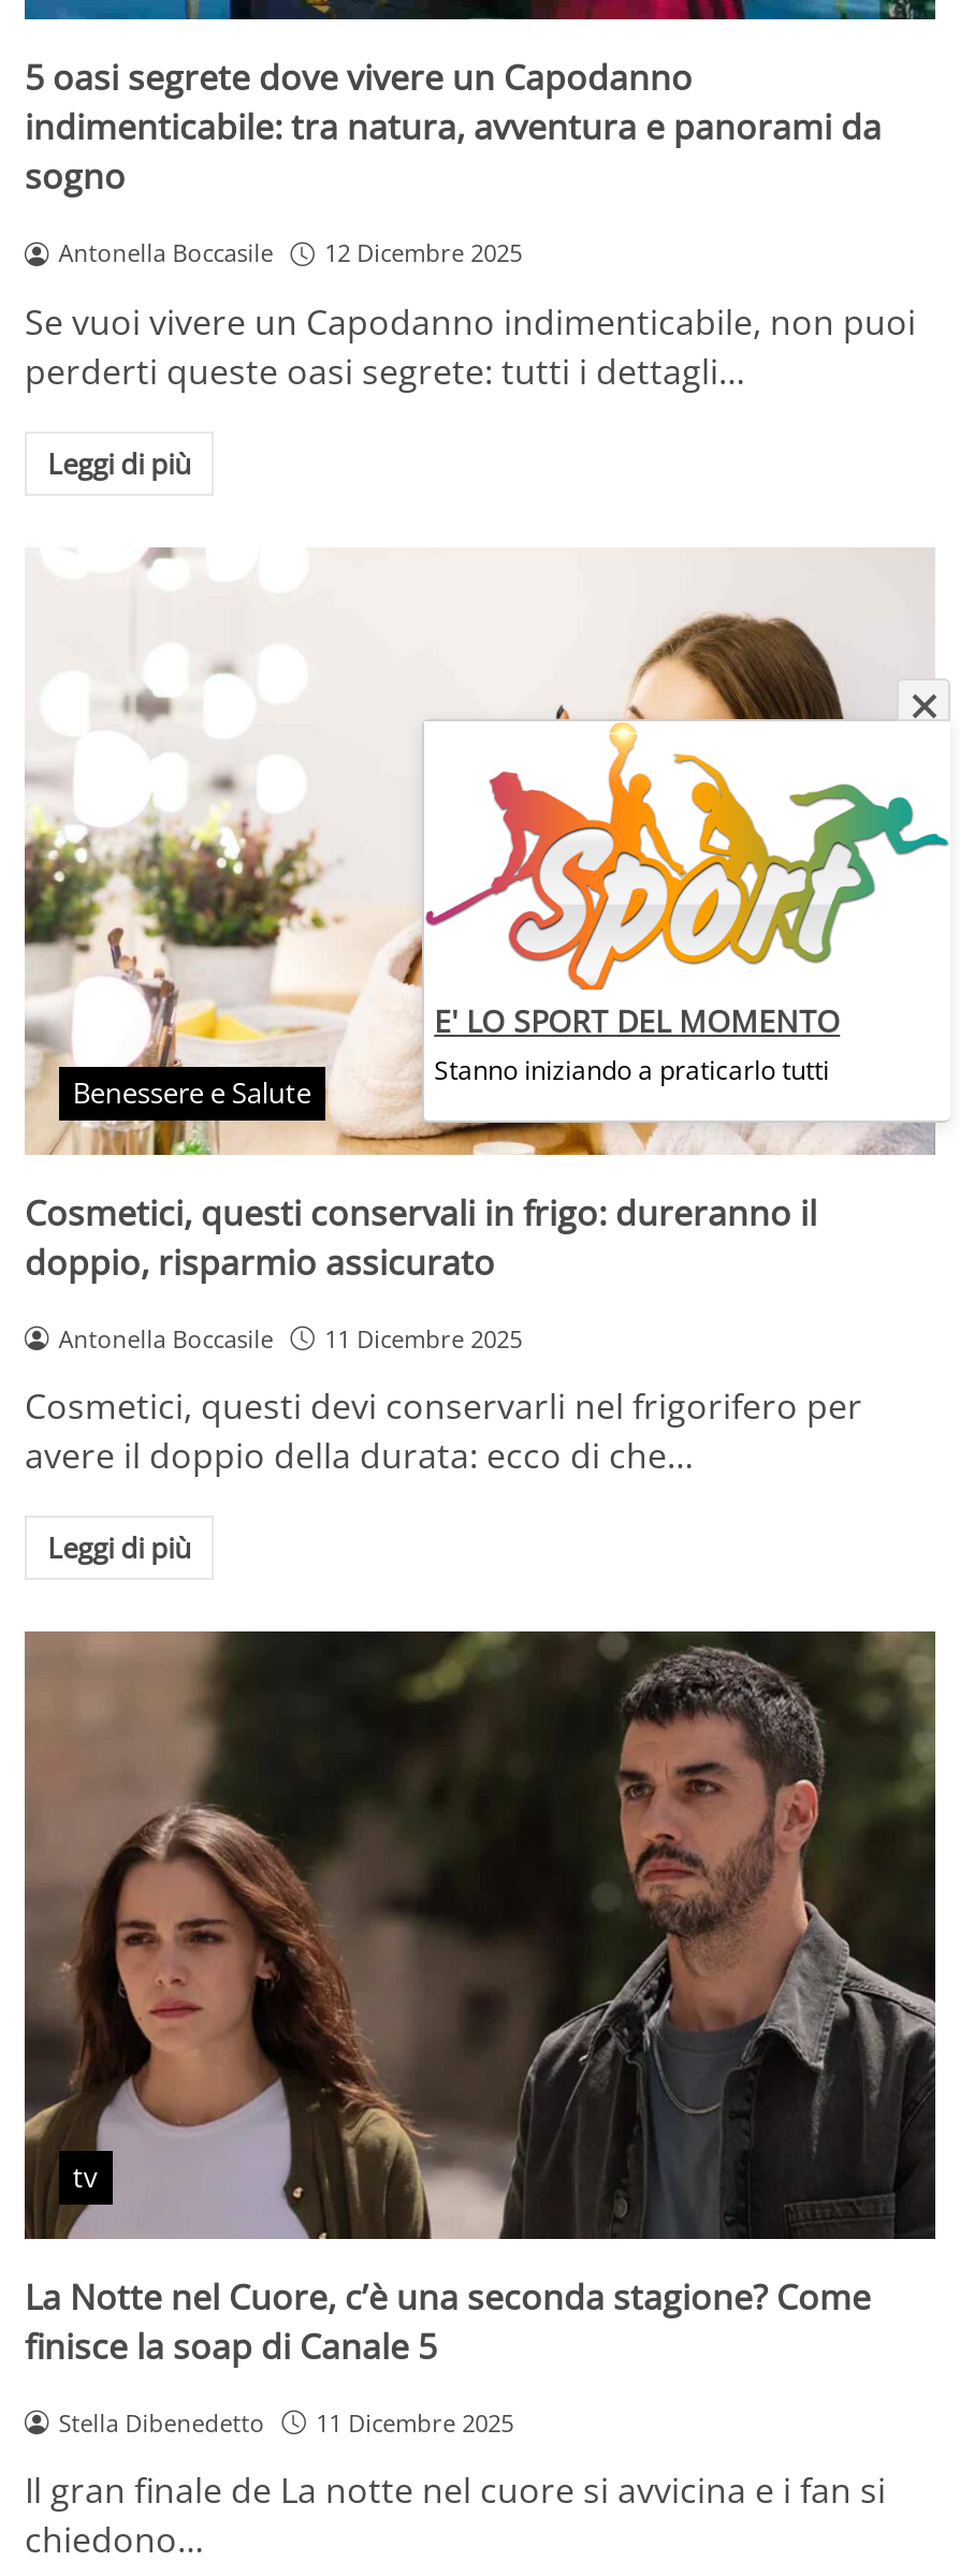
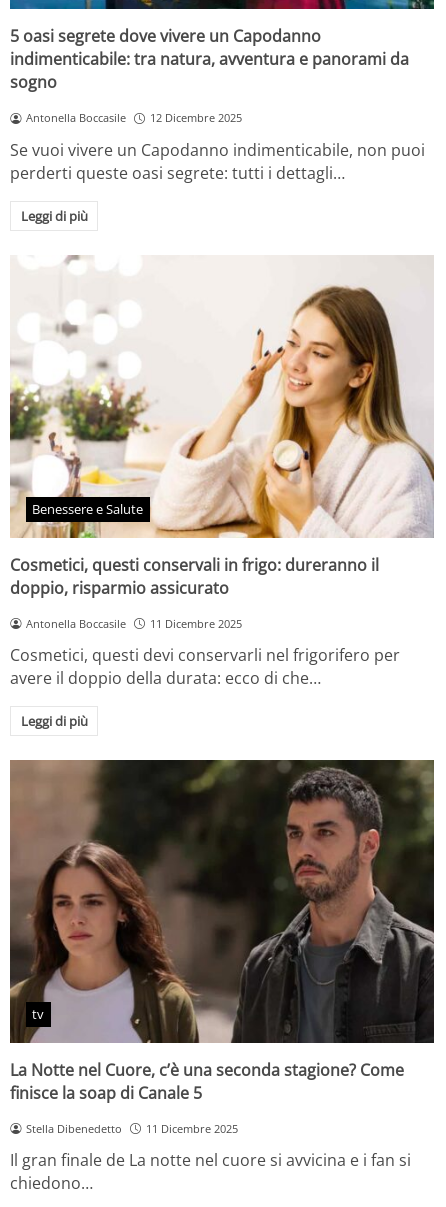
[420,693,950,1125] [image] -> [195,325,440,524] [image]
[434,1000,840,1088] E' LO SPORT DEL MOMENTO | Stanno iniziando a praticarlo tutti -> none

